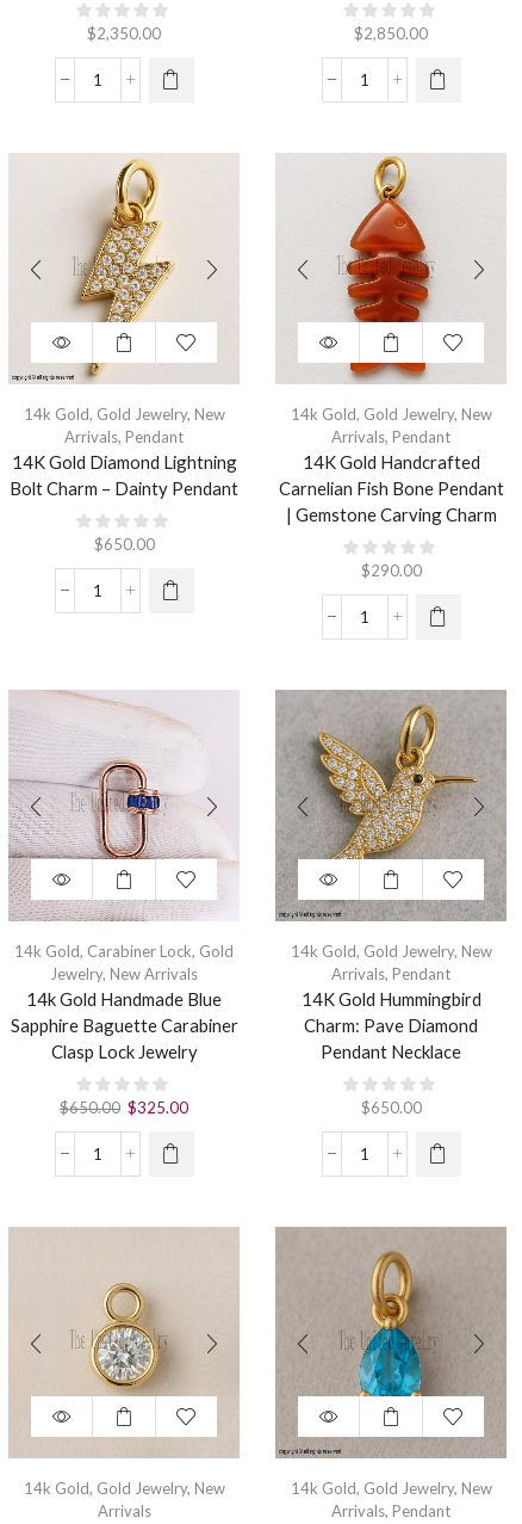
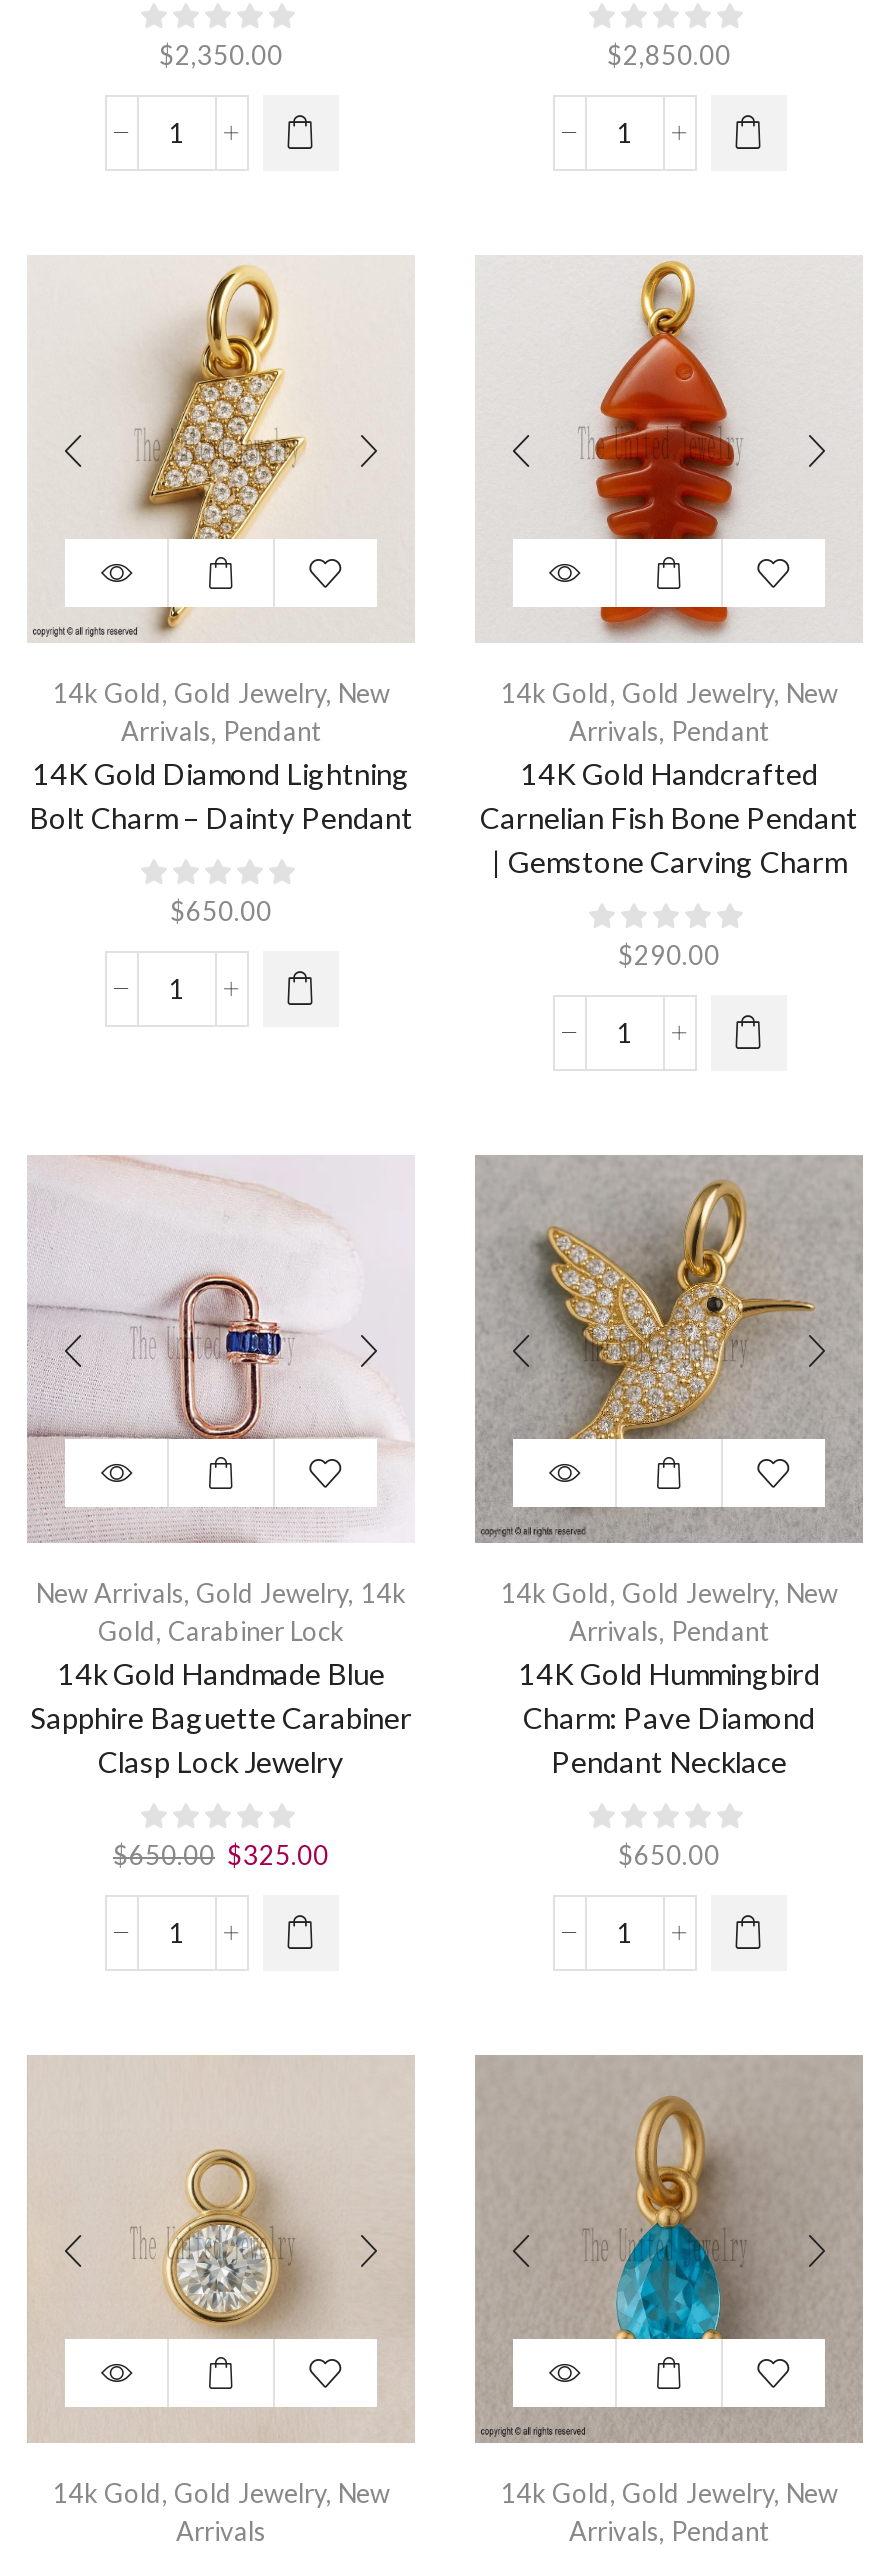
[14,941,234,983] 14k Gold, Carabiner Lock, Gold | Jewelry, New Arrivals -> [36,1576,406,1646] New Arrivals, Gold Jewelry, 14k | Gold, Carabiner Lock

